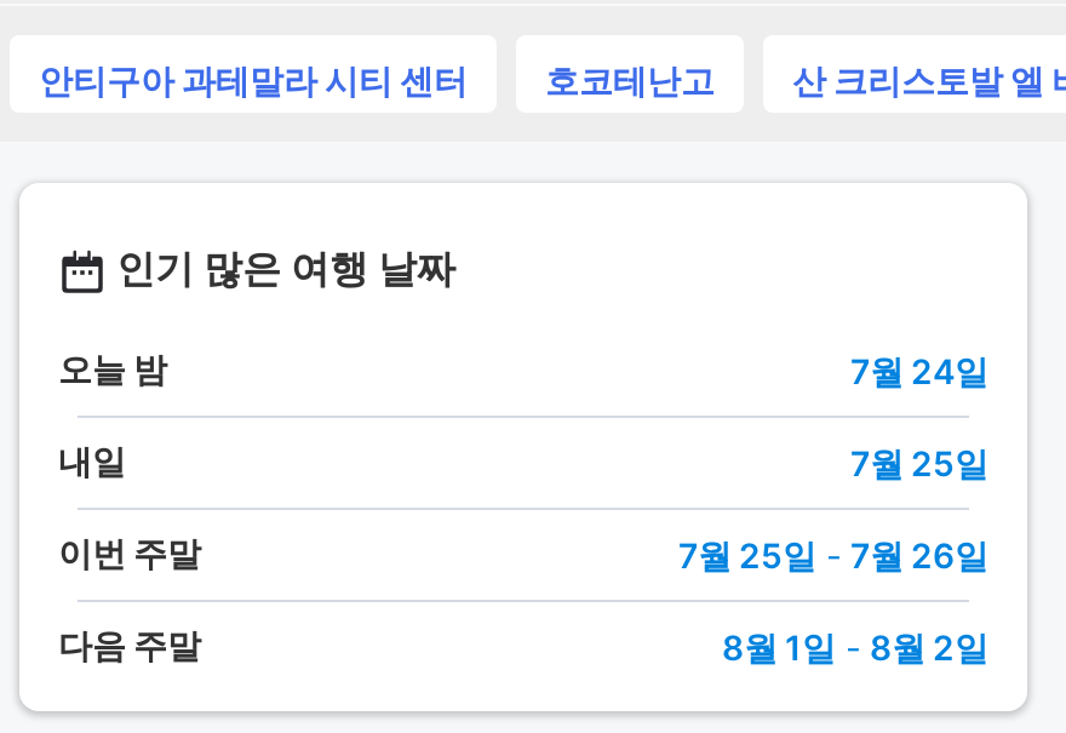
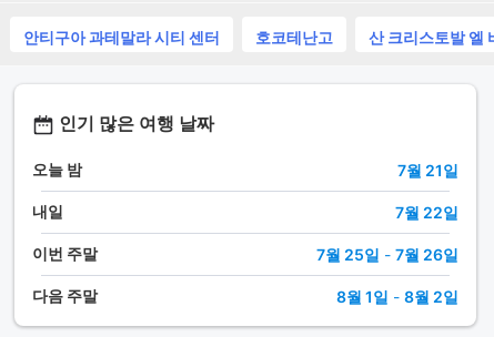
[850,349,988,390] 7월 24일 -> [397,160,458,179] 7월 21일
[850,441,988,482] 7월 25일 -> [395,202,458,221] 7월 22일

